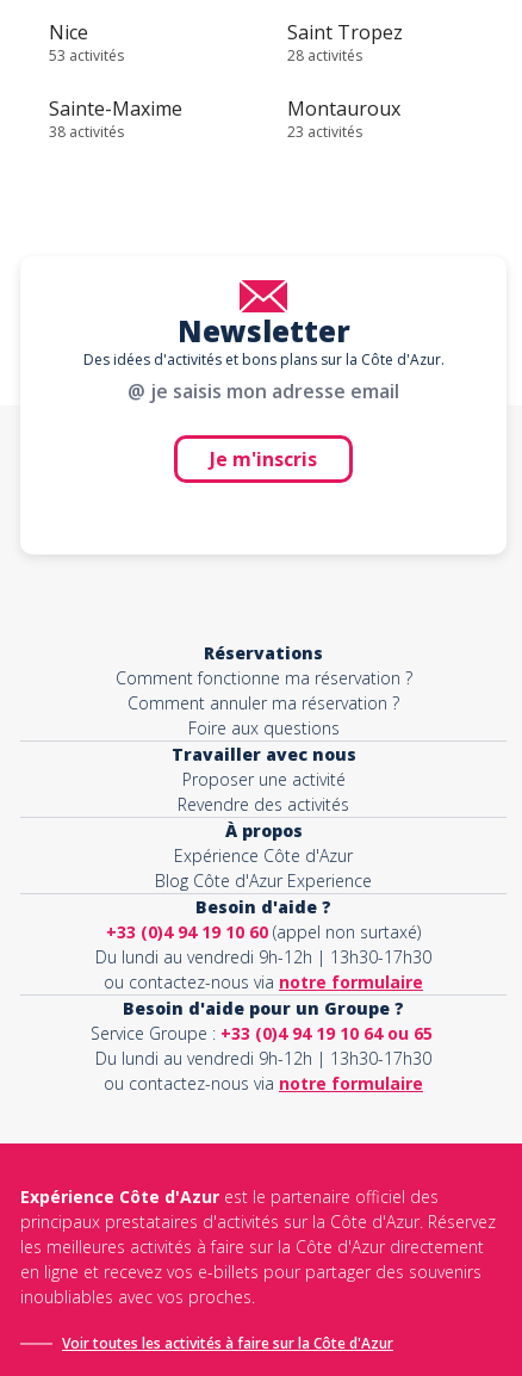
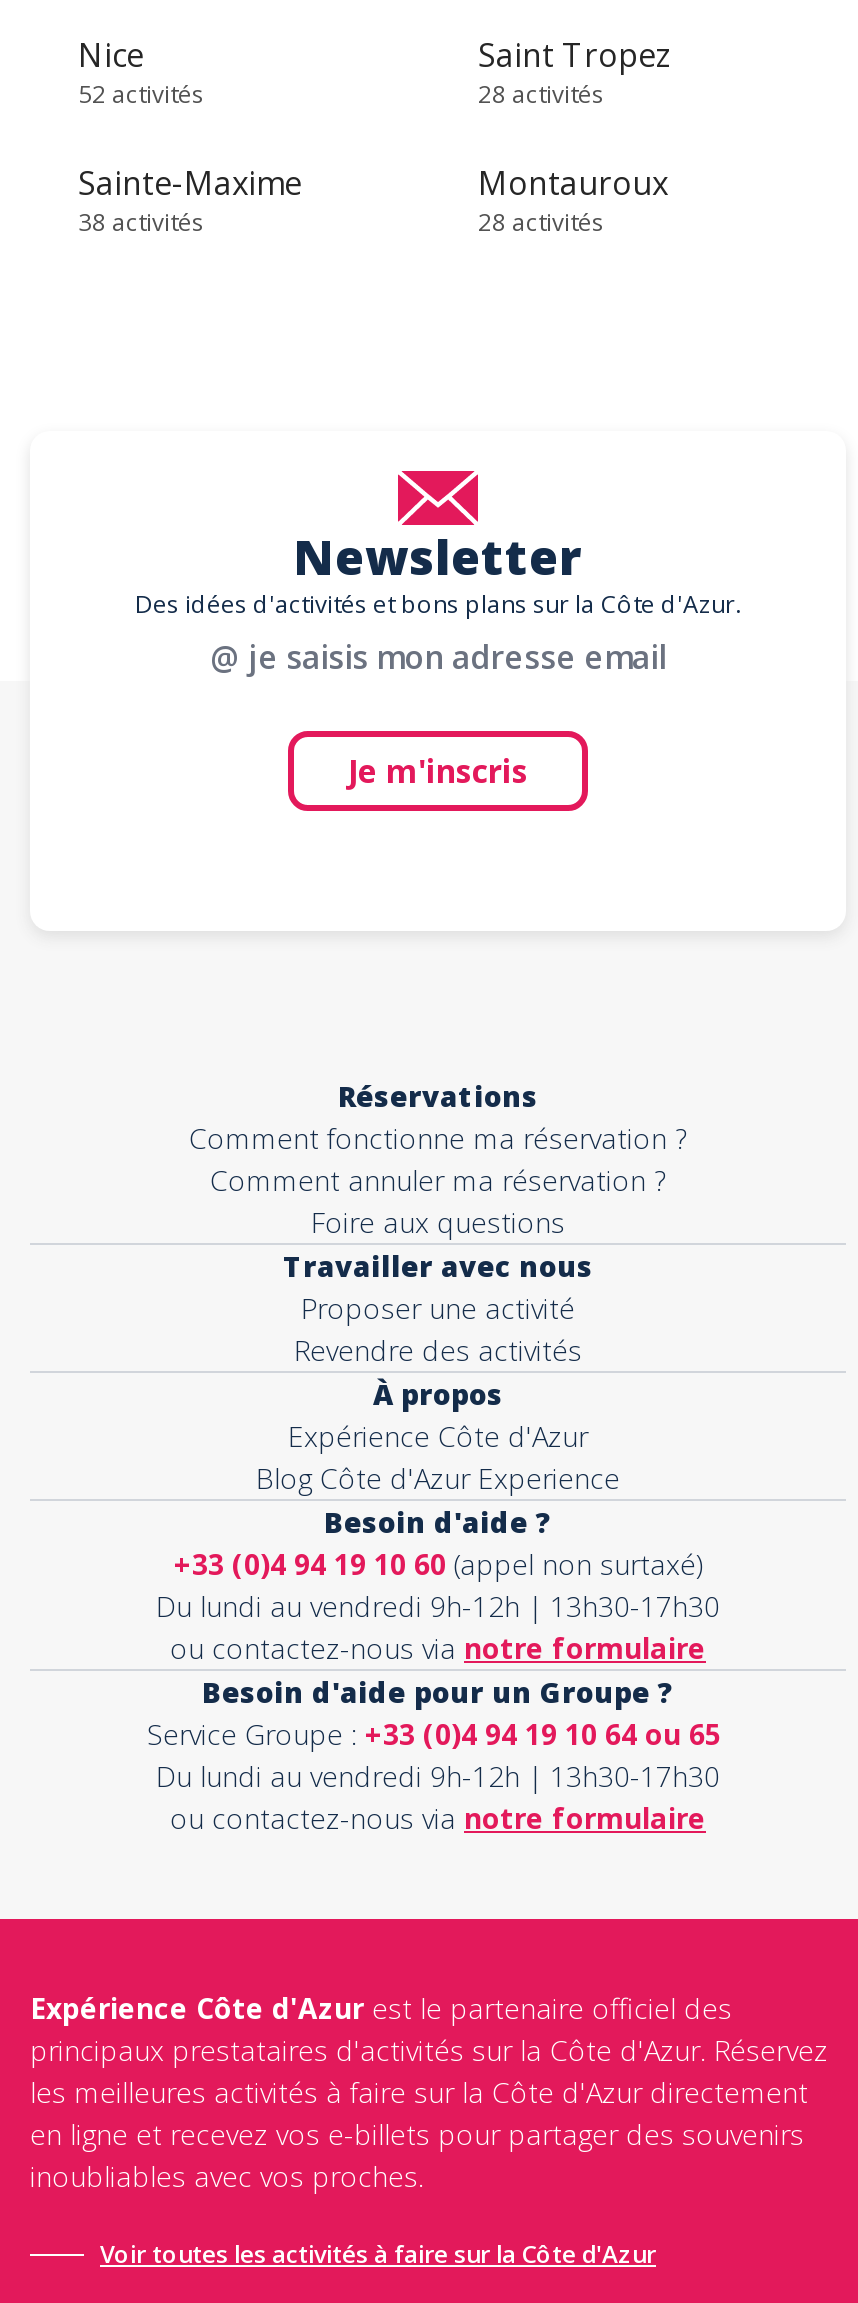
[49,45,124,66] 53 activités -> [78,77,204,111] 52 activités
[287,122,362,142] 23 activités -> [478,205,604,239] 28 activités

